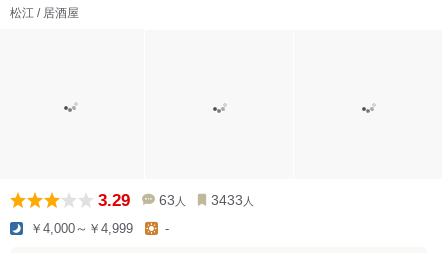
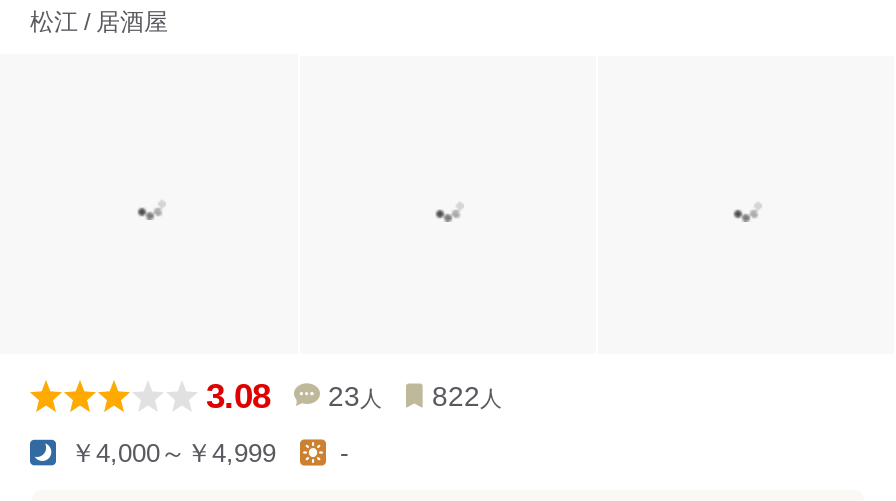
[98,190,130,210] 3.29 -> [206,377,270,417] 3.08
[159,192,186,208] 63人 -> [328,381,382,413] 23人
[211,192,254,208] 3433人 -> [432,381,502,413] 822人

